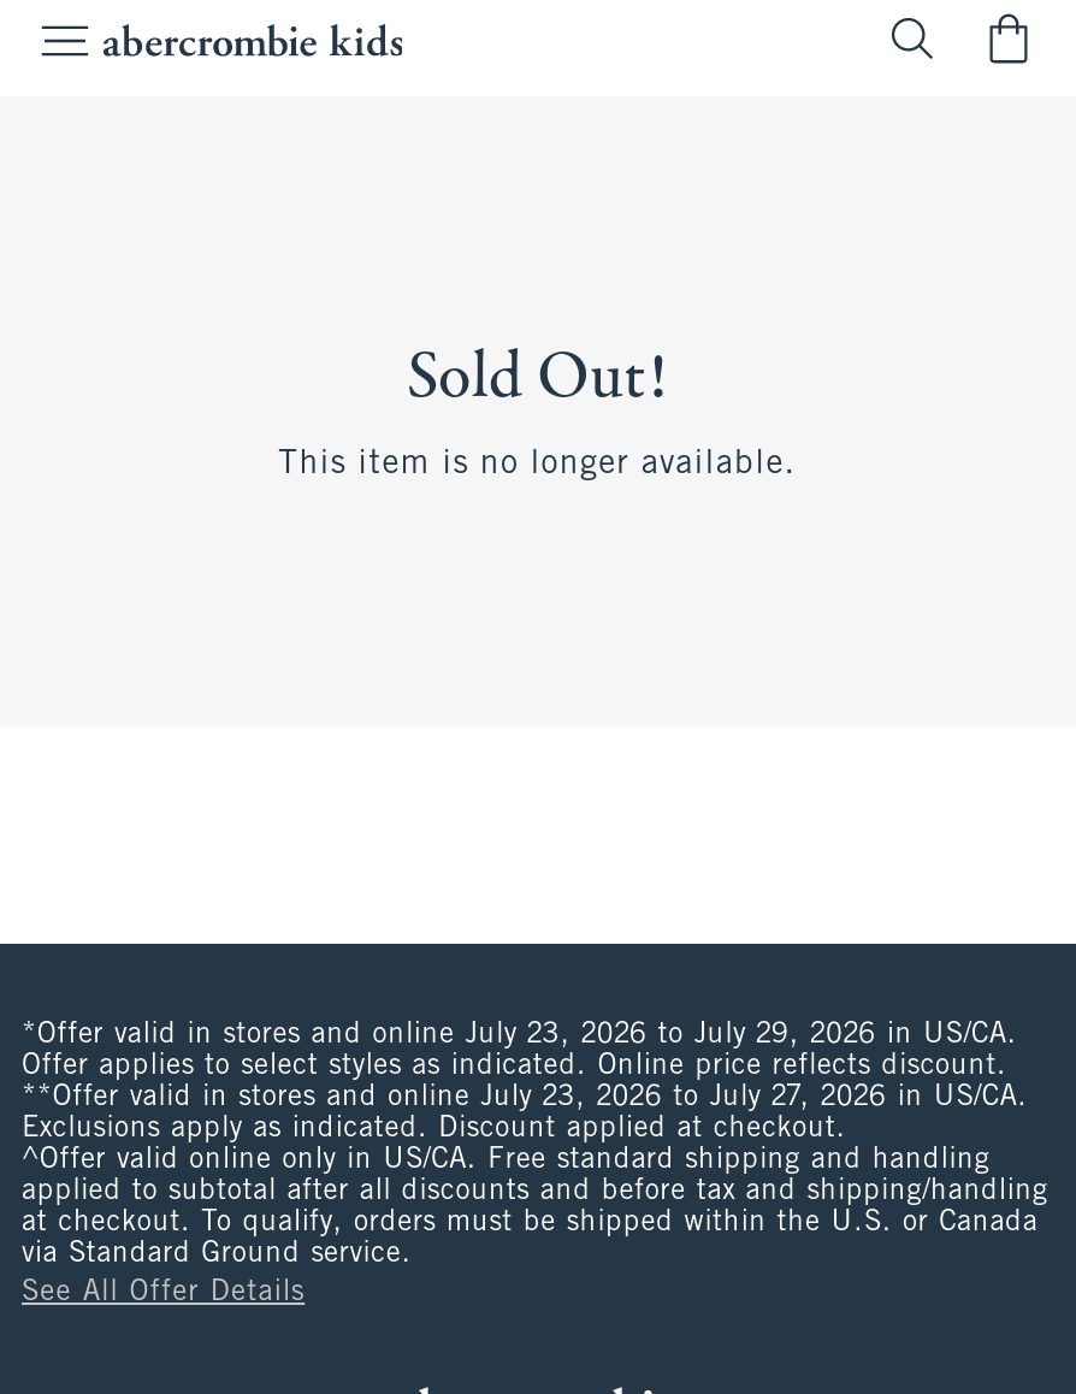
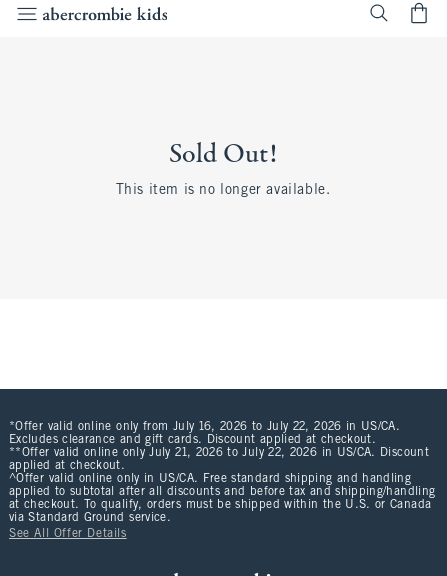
[22,1021,1028,1144] *Offer valid in stores and online July 23, 2026 to July 29, 2026 in US/CA. | Offer applies to select styles as indicated. Online price reflects discount. | **Offer valid in stores and online July 23, 2026 to July 27, 2026 in US/CA. | Exclusions apply as indicated. Discount applied at checkout. -> [9,421,429,472] *Offer valid online only from July 16, 2026 to July 22, 2026 in US/CA. | Excludes clearance and gift cards. Discount applied at checkout. | **Offer valid online only July 21, 2026 to July 22, 2026 in US/CA. Discount | applied at checkout.

